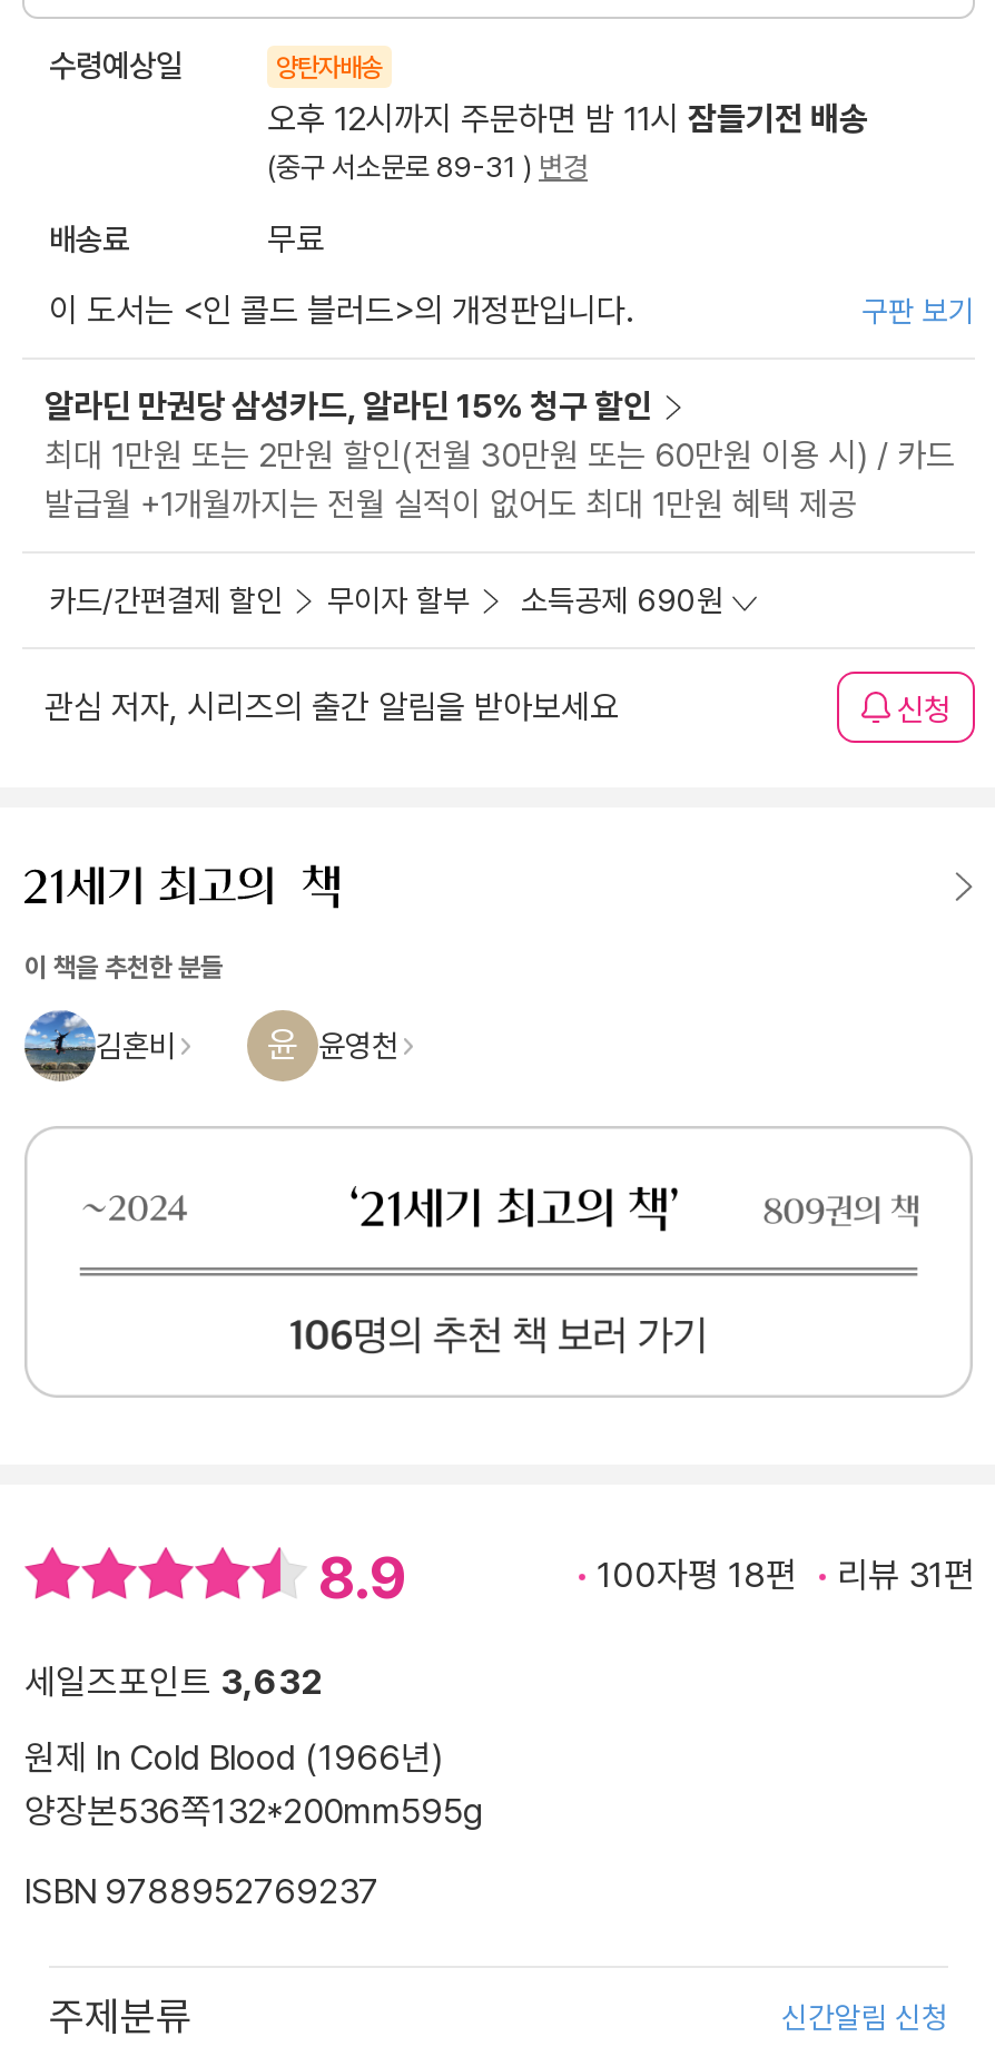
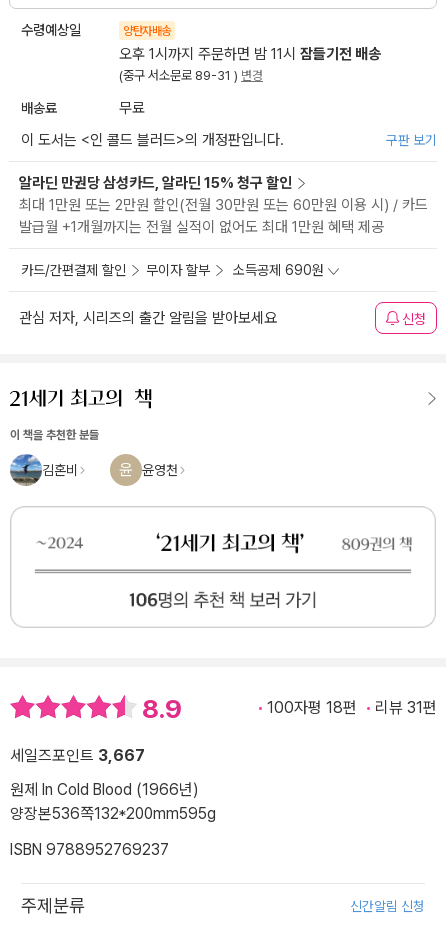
[267,100,868,140] 오후 12시까지 주문하면 밤 11시 잠들기전 배송 -> [119,45,381,63] 오후 1시까지 주문하면 밤 11시 잠들기전 배송
[24,1661,323,1704] 세일즈포인트 3,632 -> [10,746,145,765] 세일즈포인트 3,667

